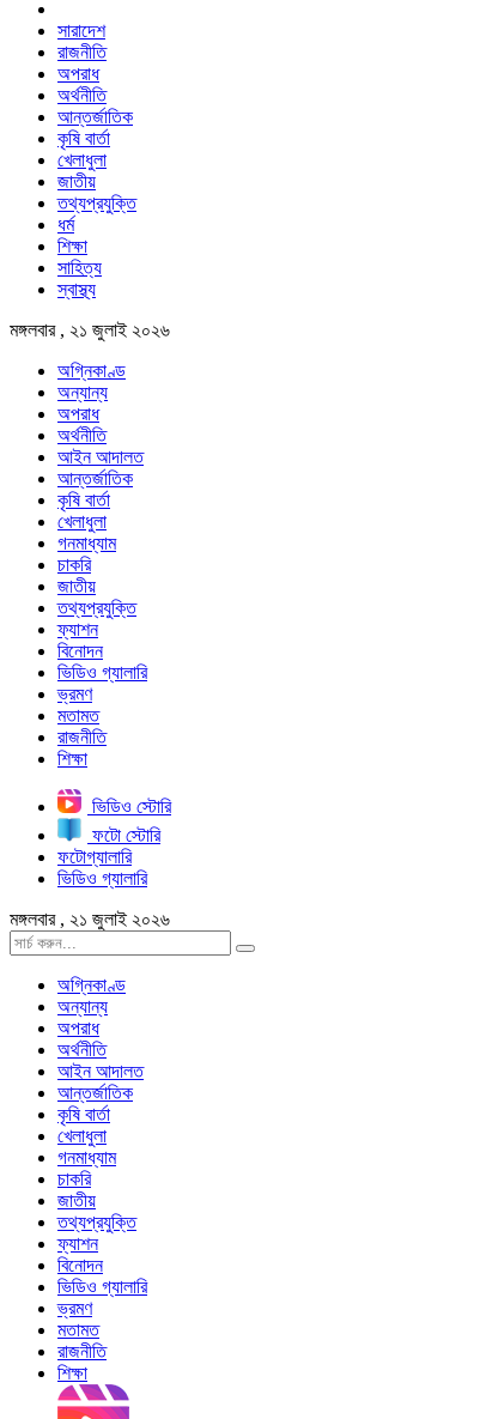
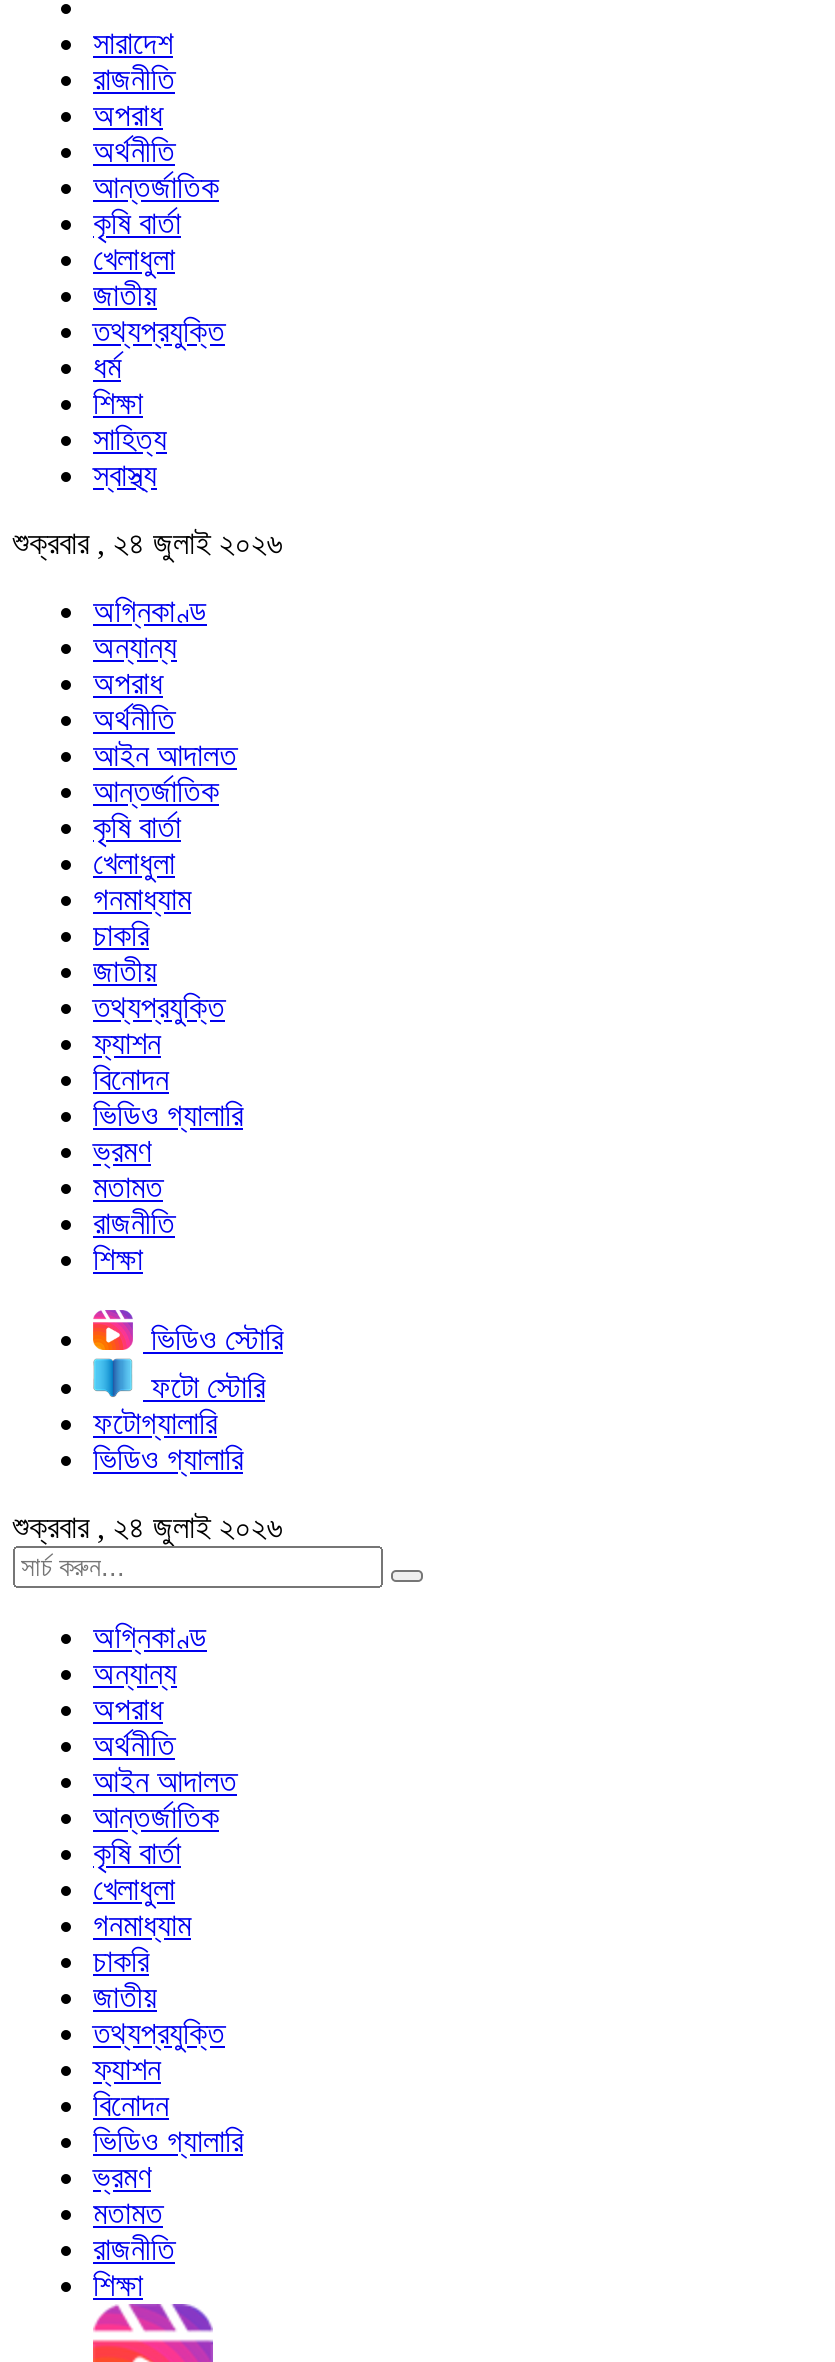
[10,320,170,340] মঙ্গলবার , ২১ জুলাই ২০২৬ -> [13,526,283,560] শুক্রবার , ২৪ জুলাই ২০২৬
[10,909,170,929] মঙ্গলবার , ২১ জুলাই ২০২৬ -> [13,1510,283,1544] শুক্রবার , ২৪ জুলাই ২০২৬

